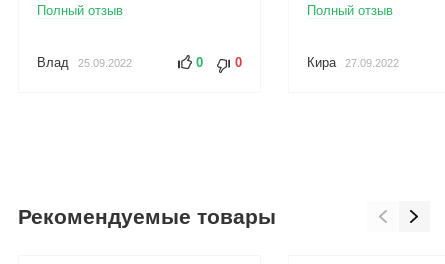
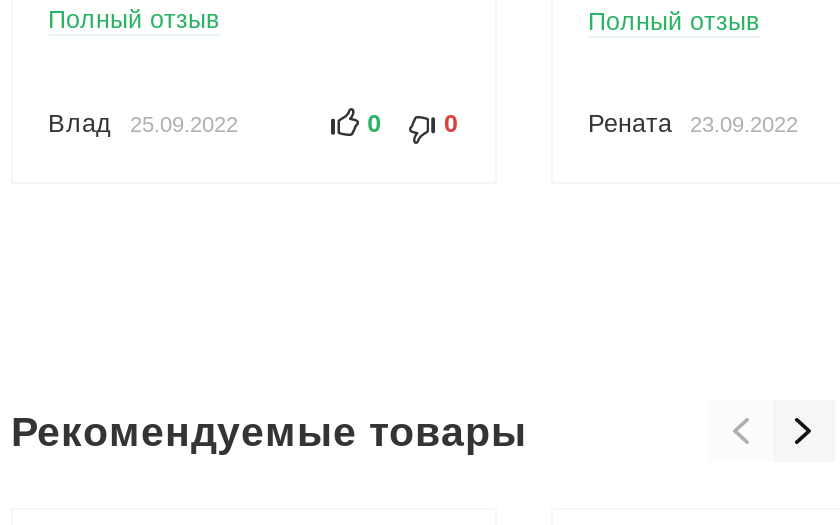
[306,56,398,70] Кира | 27.09.2022 -> [588,111,798,139] Рената | 23.09.2022

